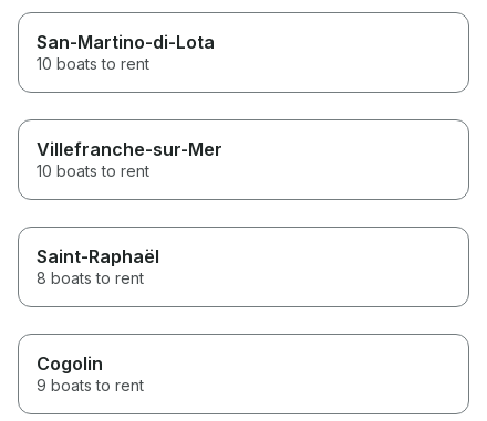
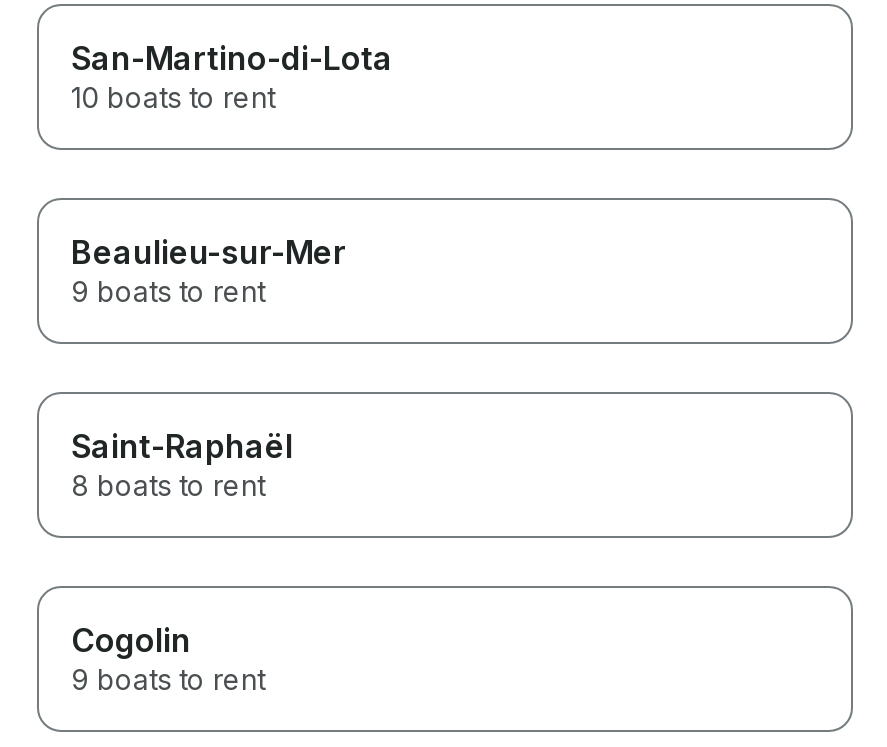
[37,138,222,180] Villefranche-sur-Mer | 10 boats to rent -> [71,232,347,308] Beaulieu-sur-Mer | 9 boats to rent

